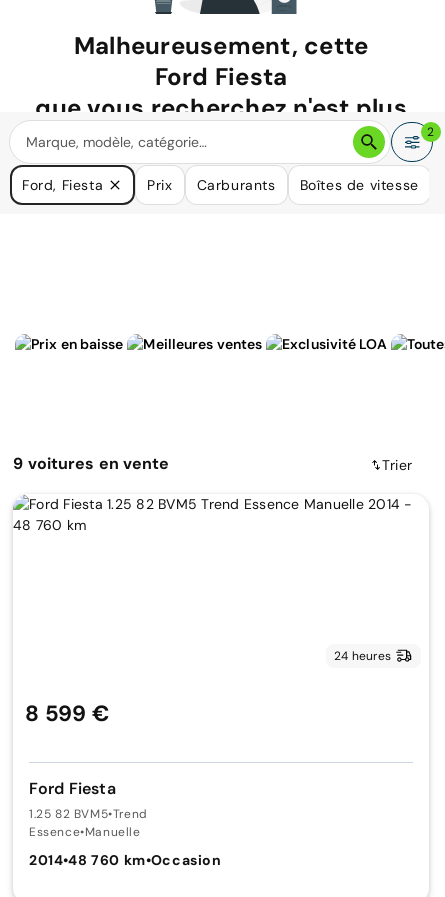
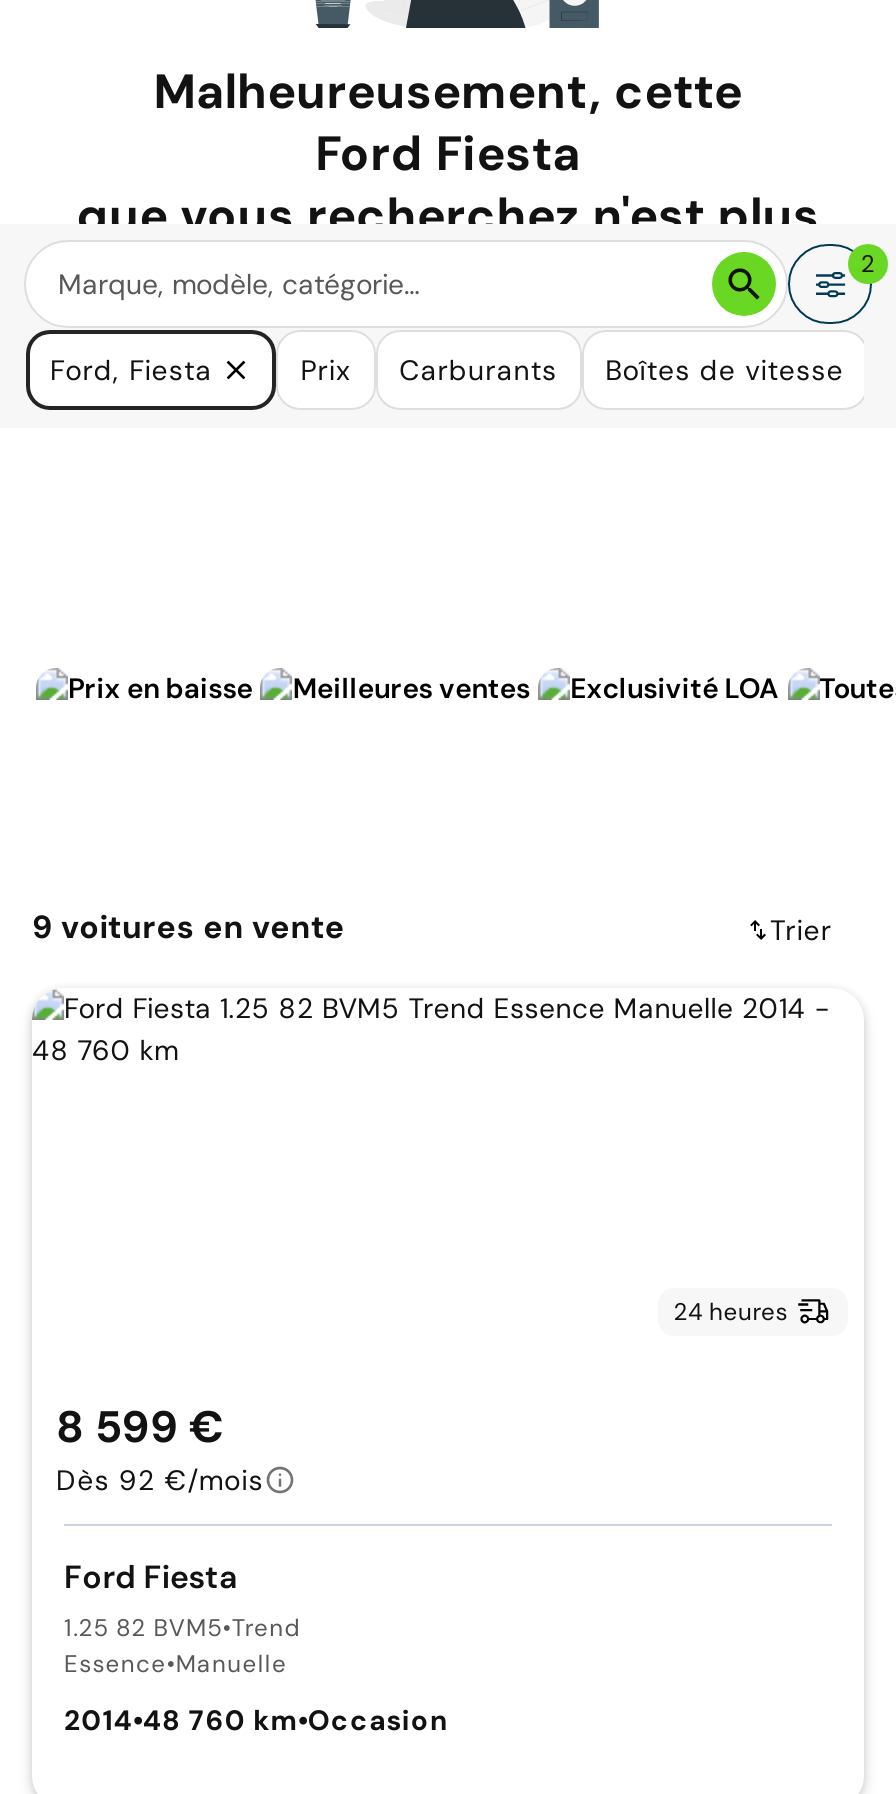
none -> [56,1462,264,1498] Dès 92 €/mois

